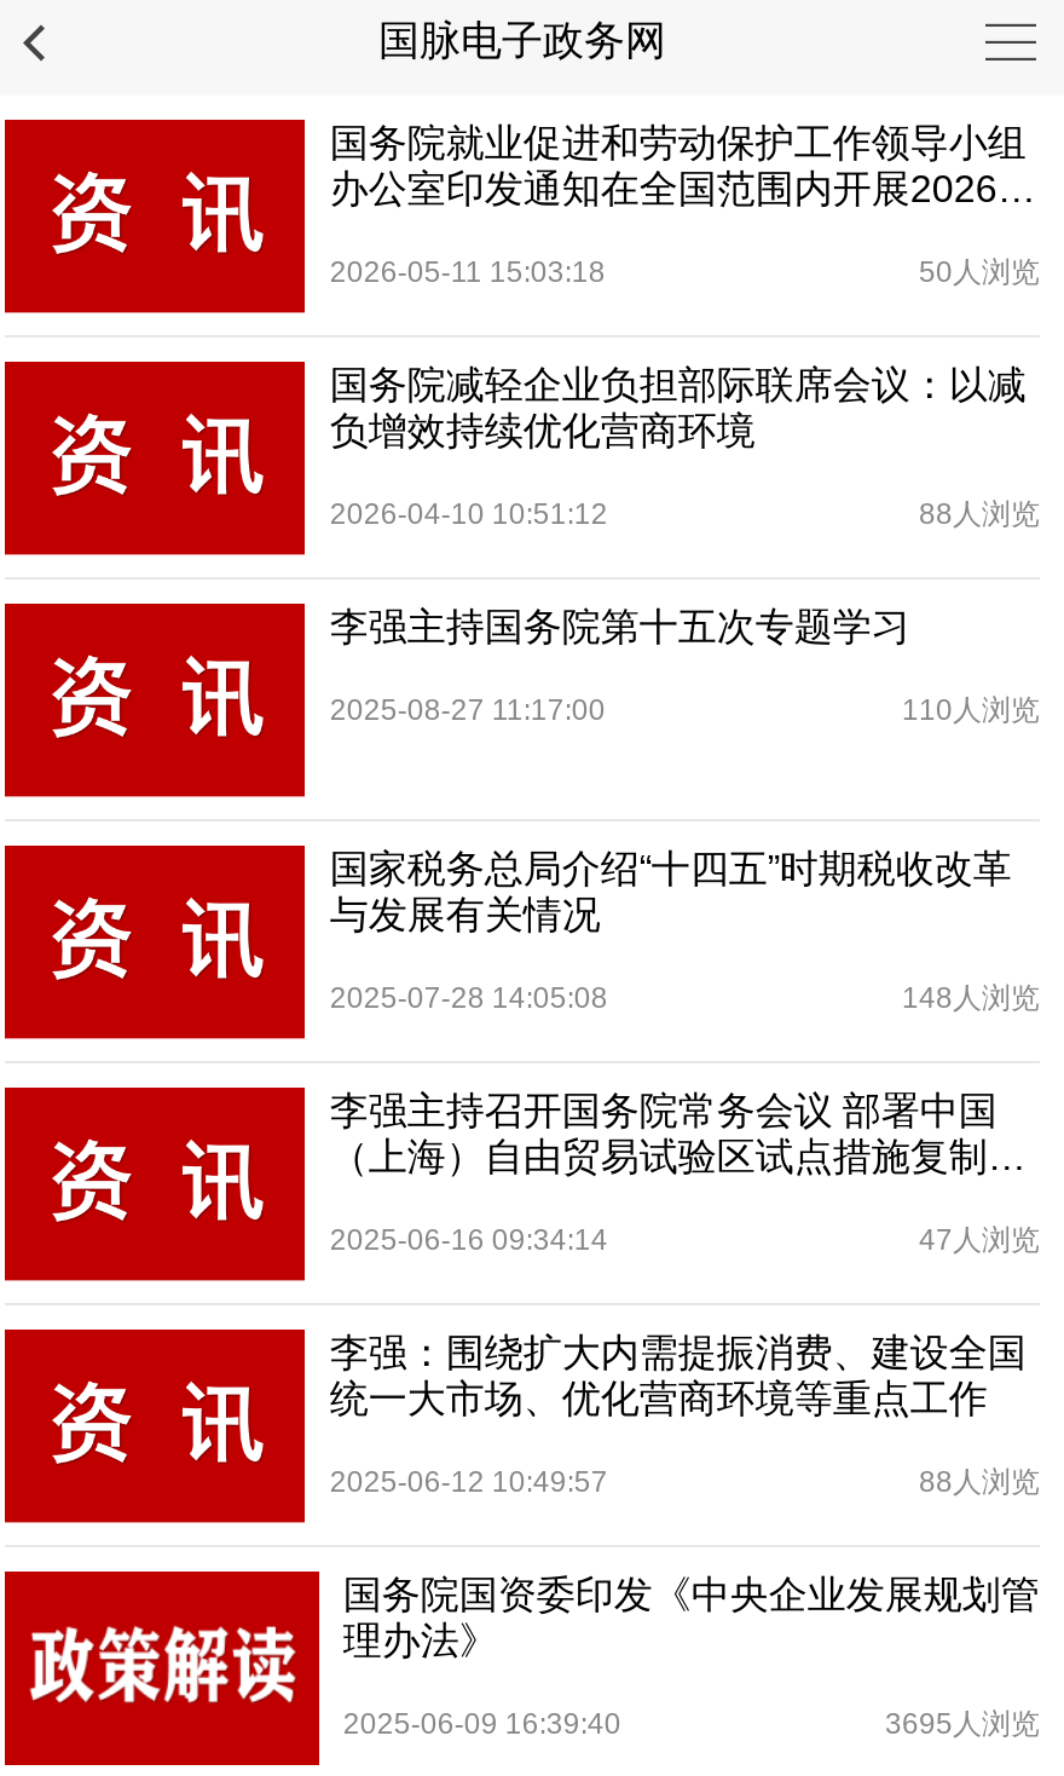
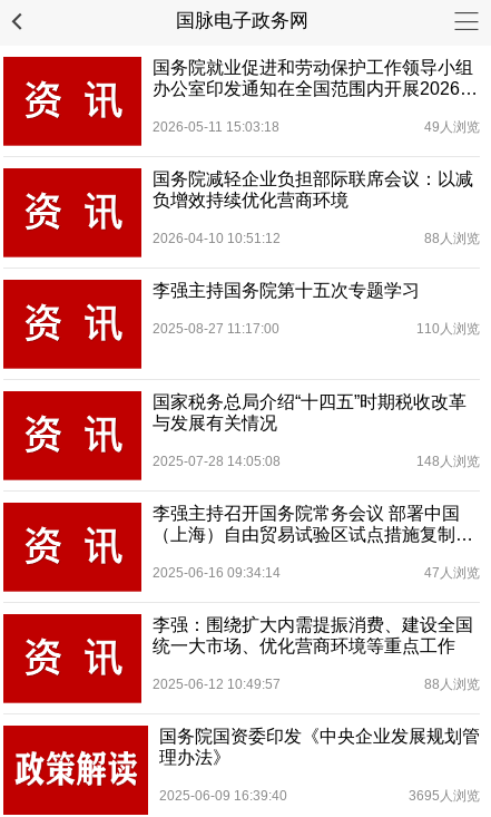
[919,255,1040,289] 50人浏览 -> [424,119,480,135] 49人浏览

